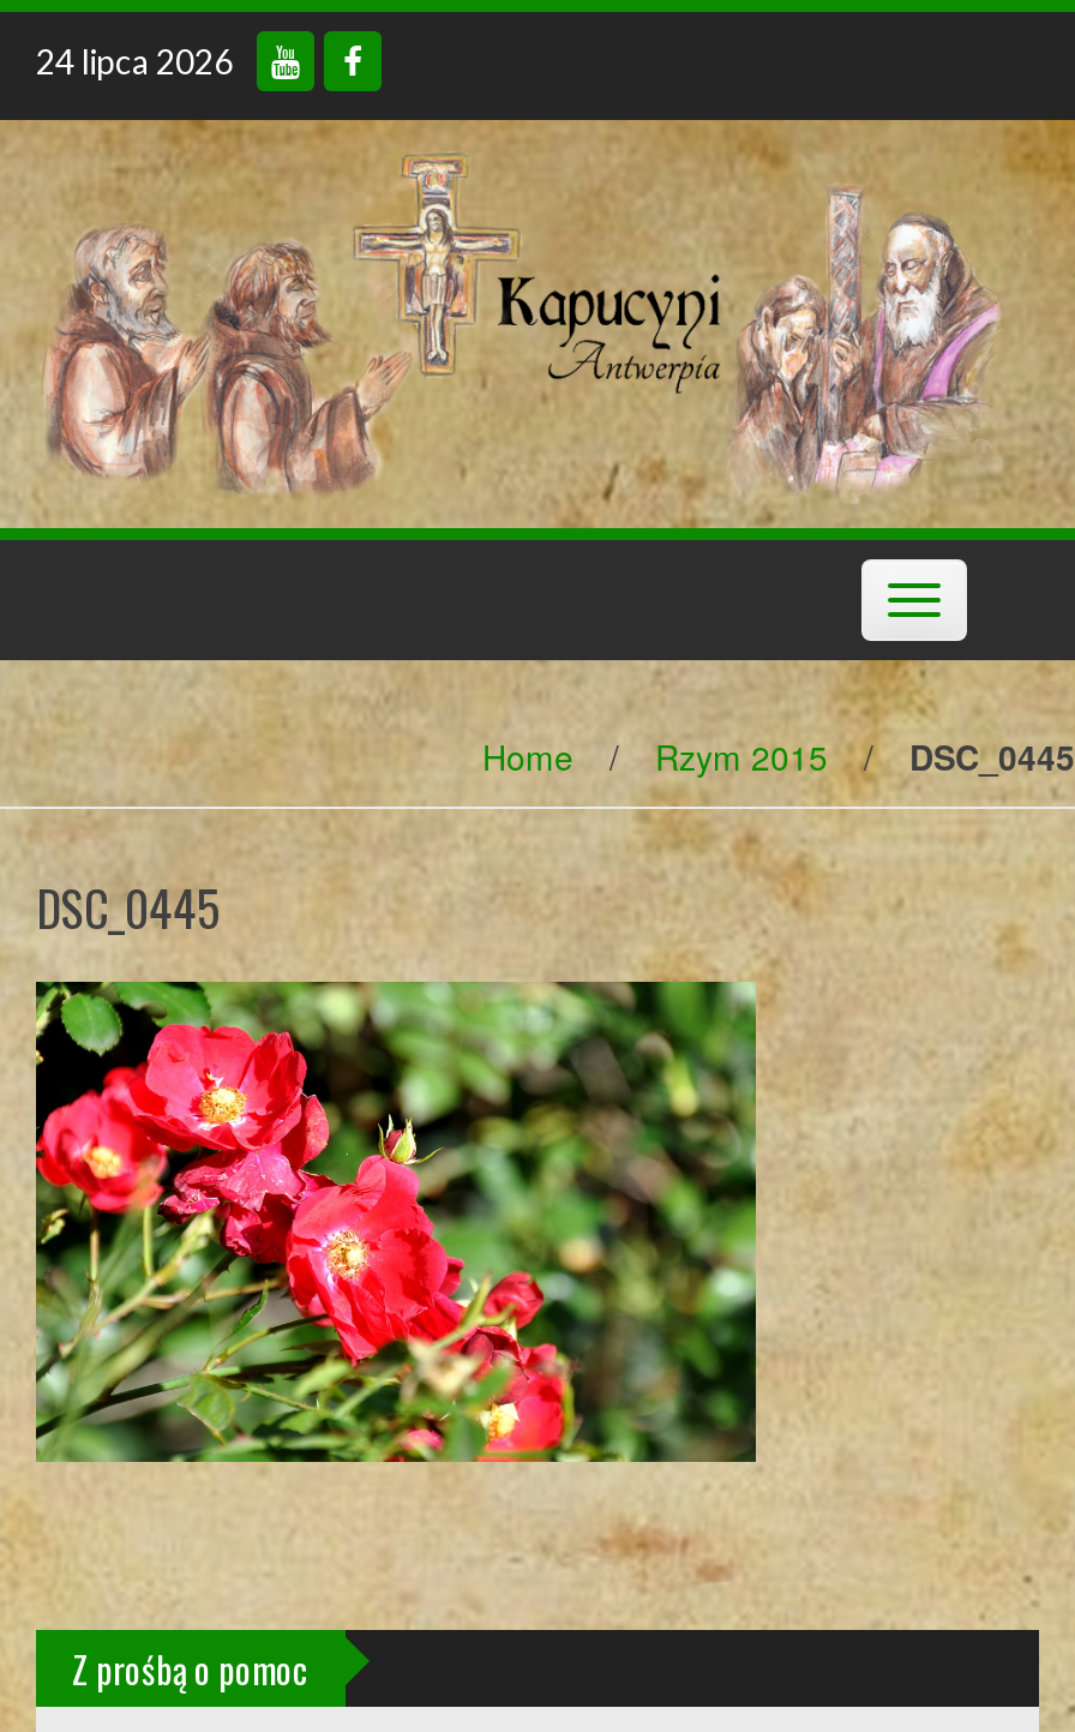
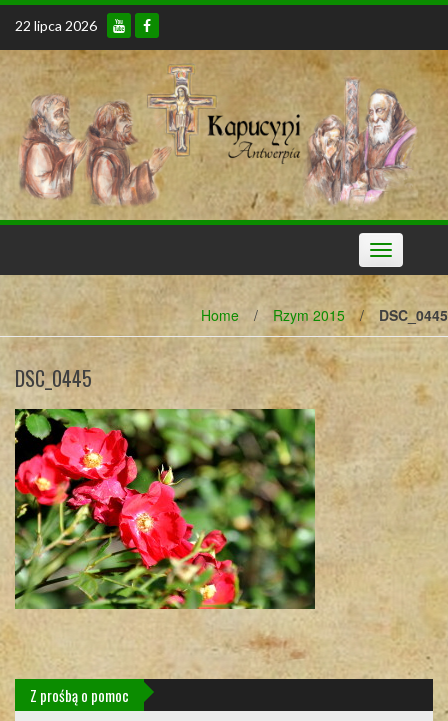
[36,41,233,82] 24 lipca 2026 -> [15,17,97,34] 22 lipca 2026

